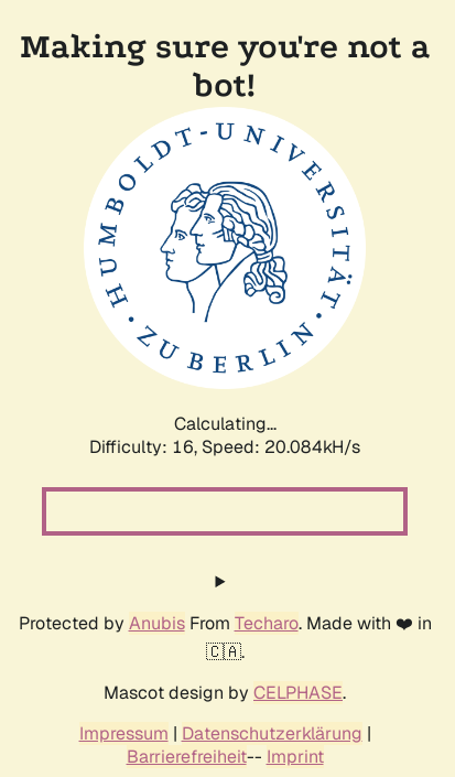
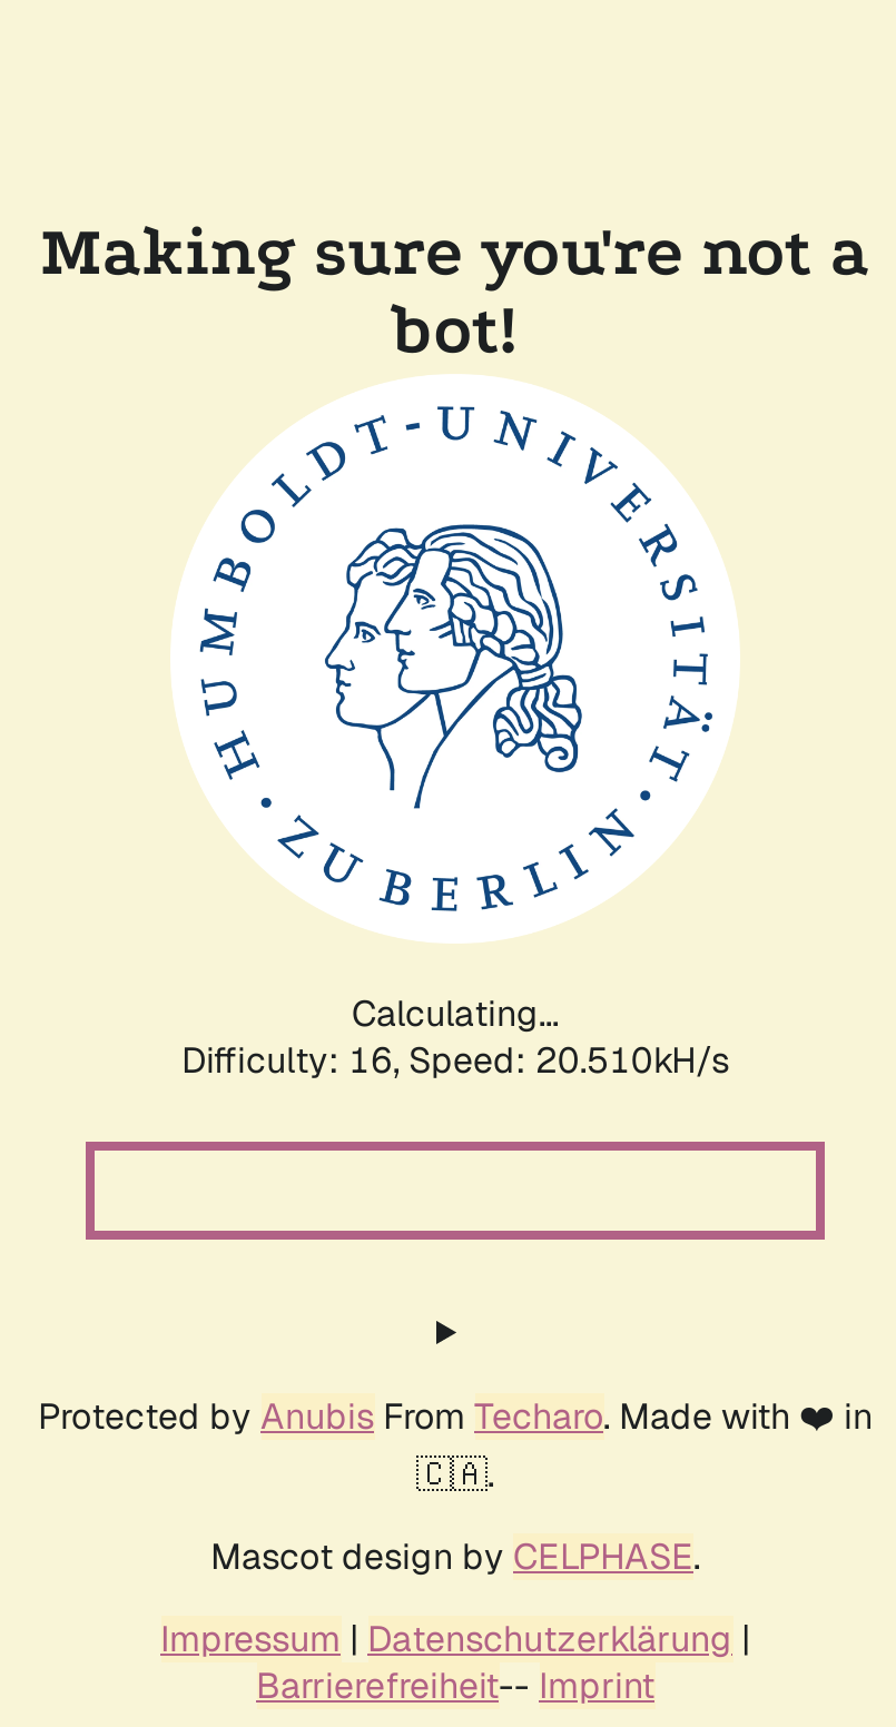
[89,435,360,458] Difficulty: 16, Speed: 20.084kH/s -> [181,1037,729,1084] Difficulty: 16, Speed: 20.510kH/s

